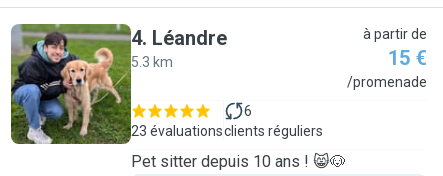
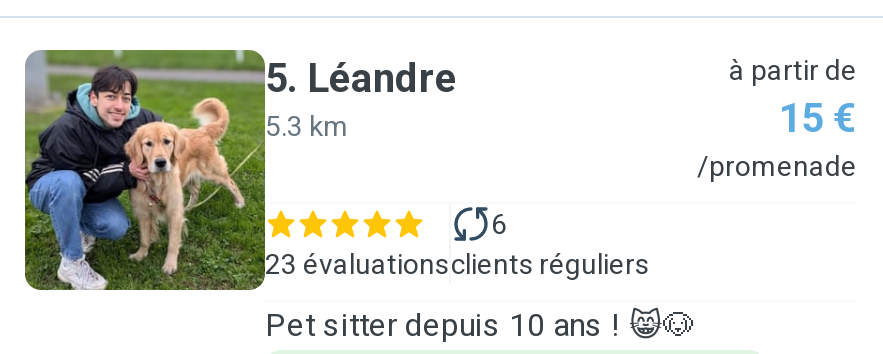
[131,26,227,50] 4. Léandre -> [265,54,457,102] 5. Léandre

